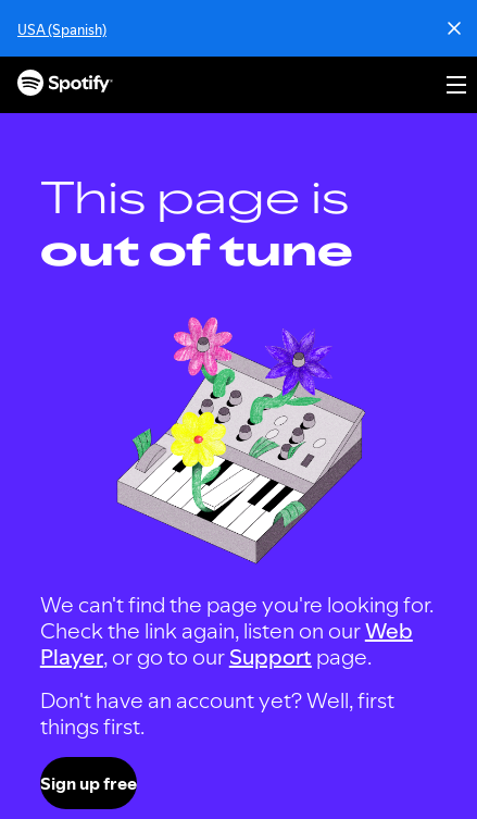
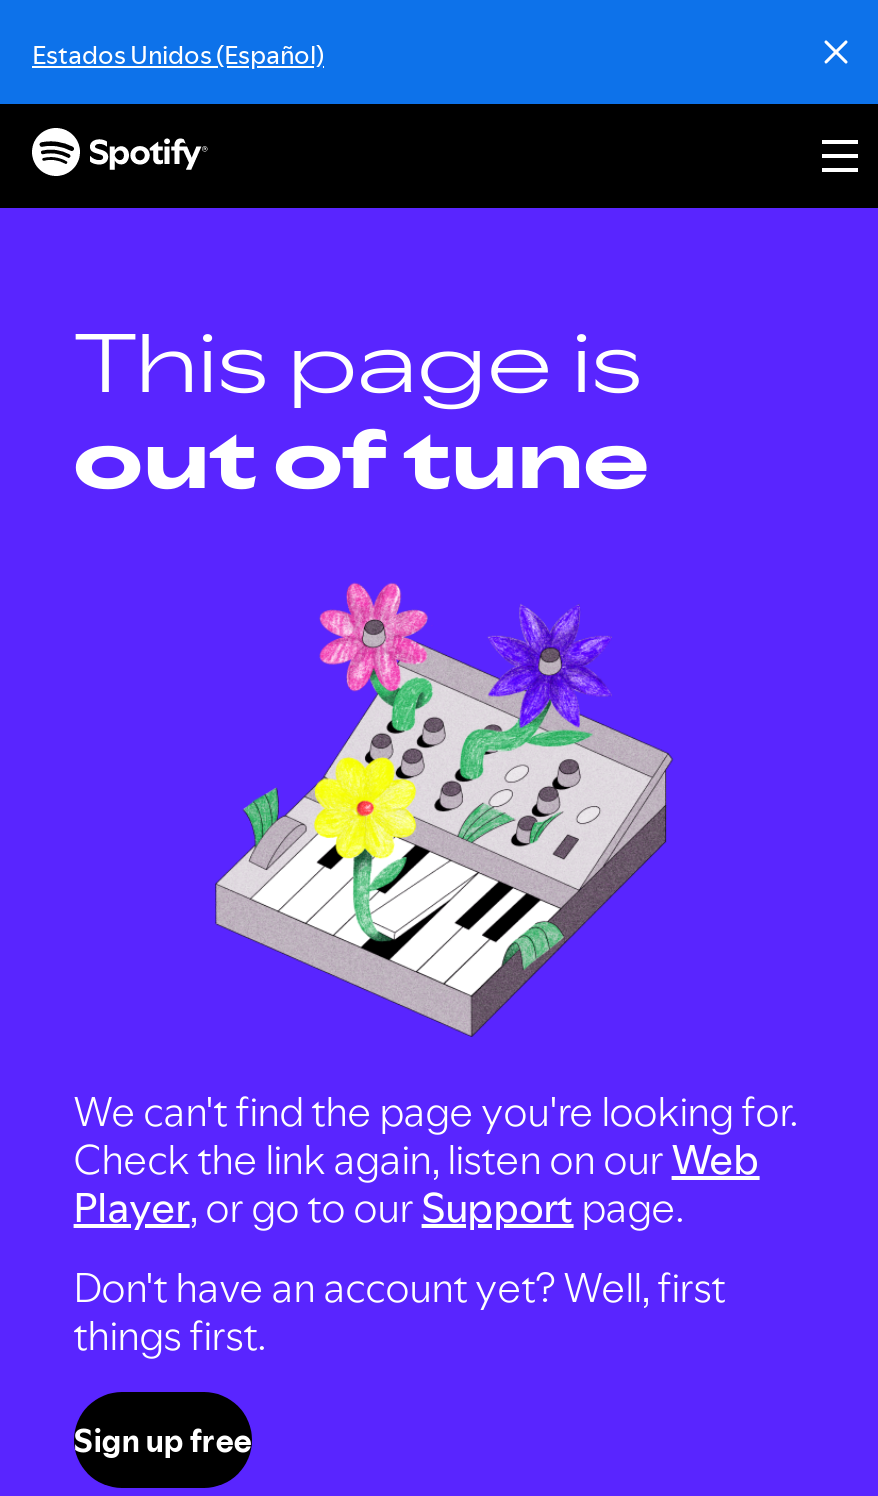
[17,20,106,39] USA (Spanish) -> [32,36,324,72] Estados Unidos (Español)

